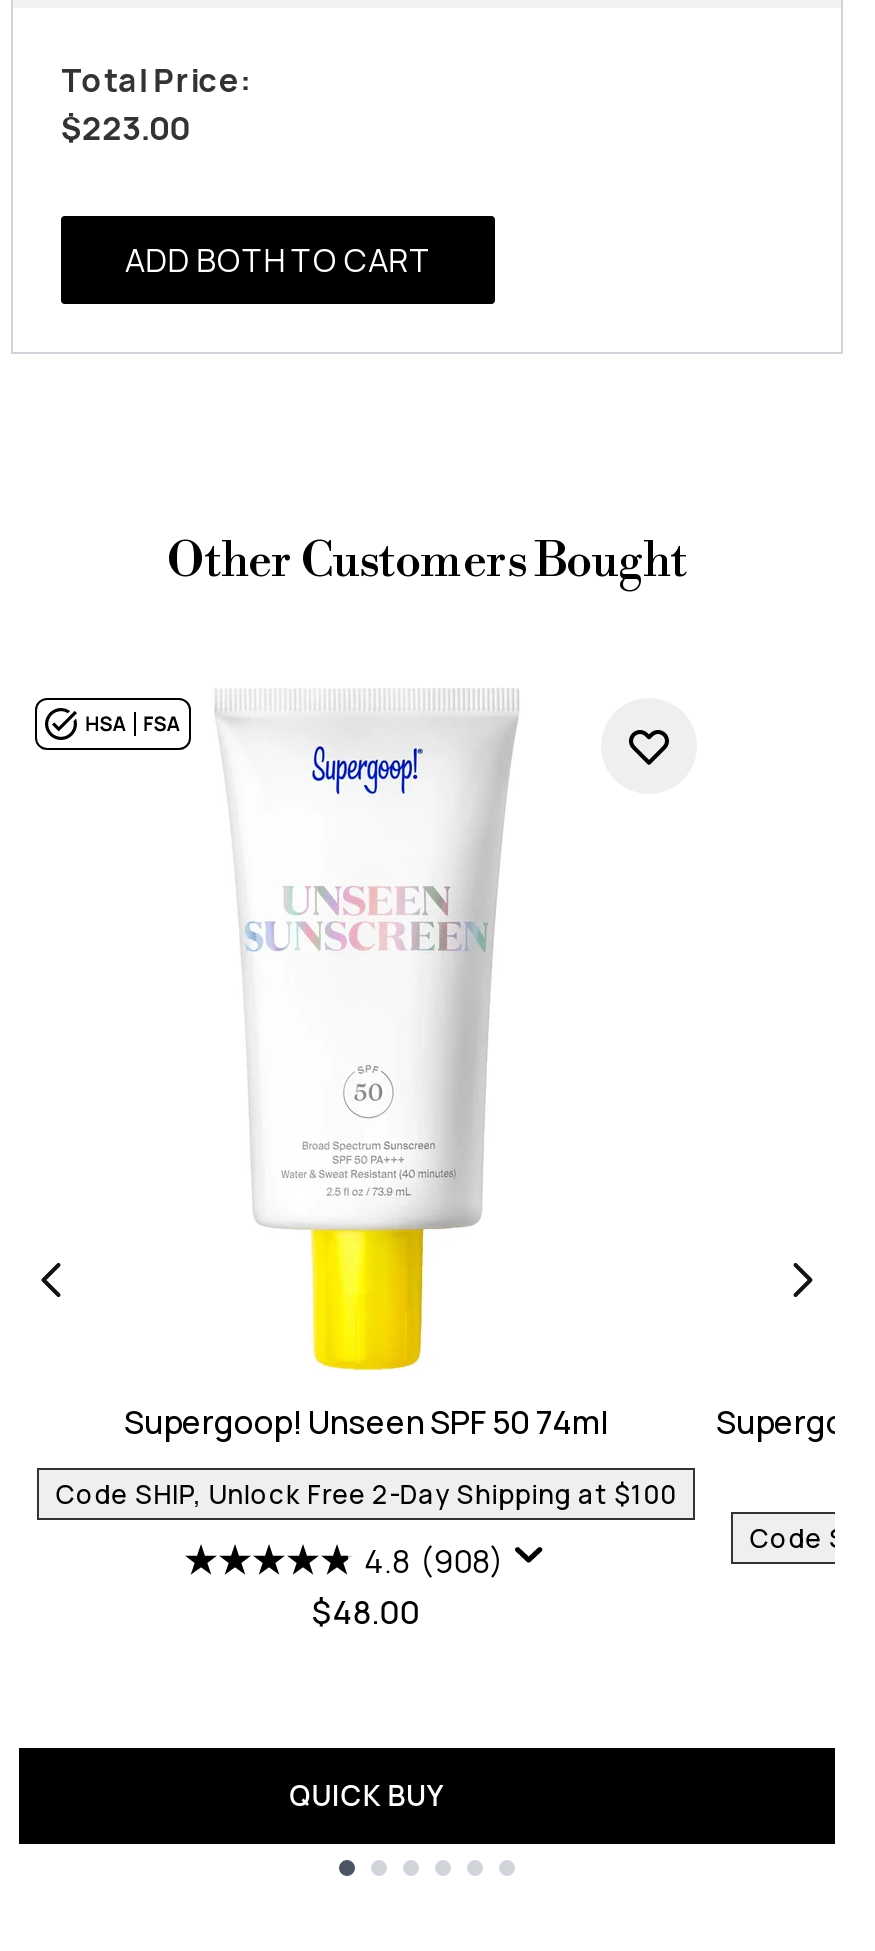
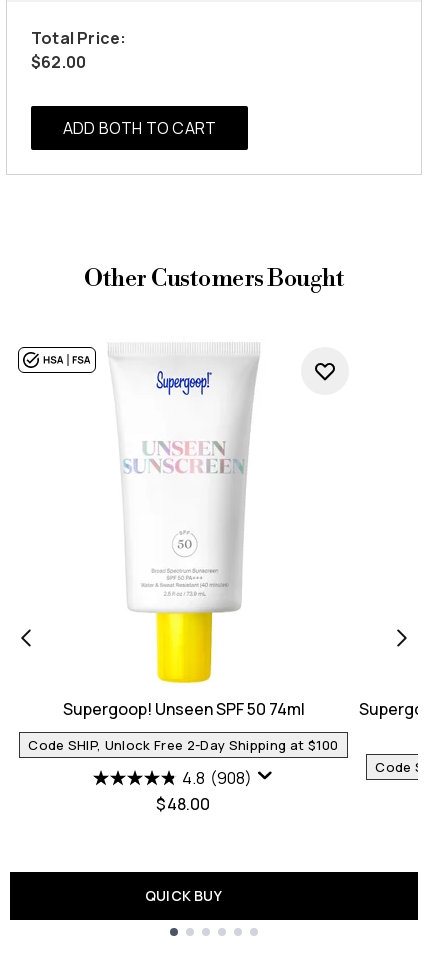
[61,106,190,150] $223.00 -> [31,51,86,73] $62.00

